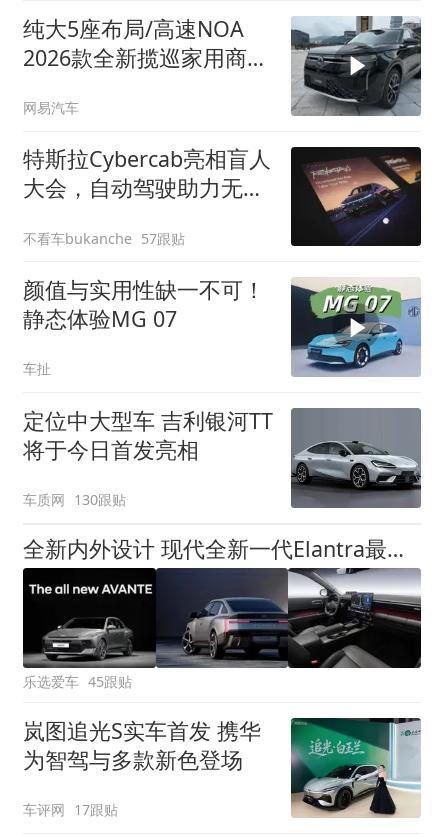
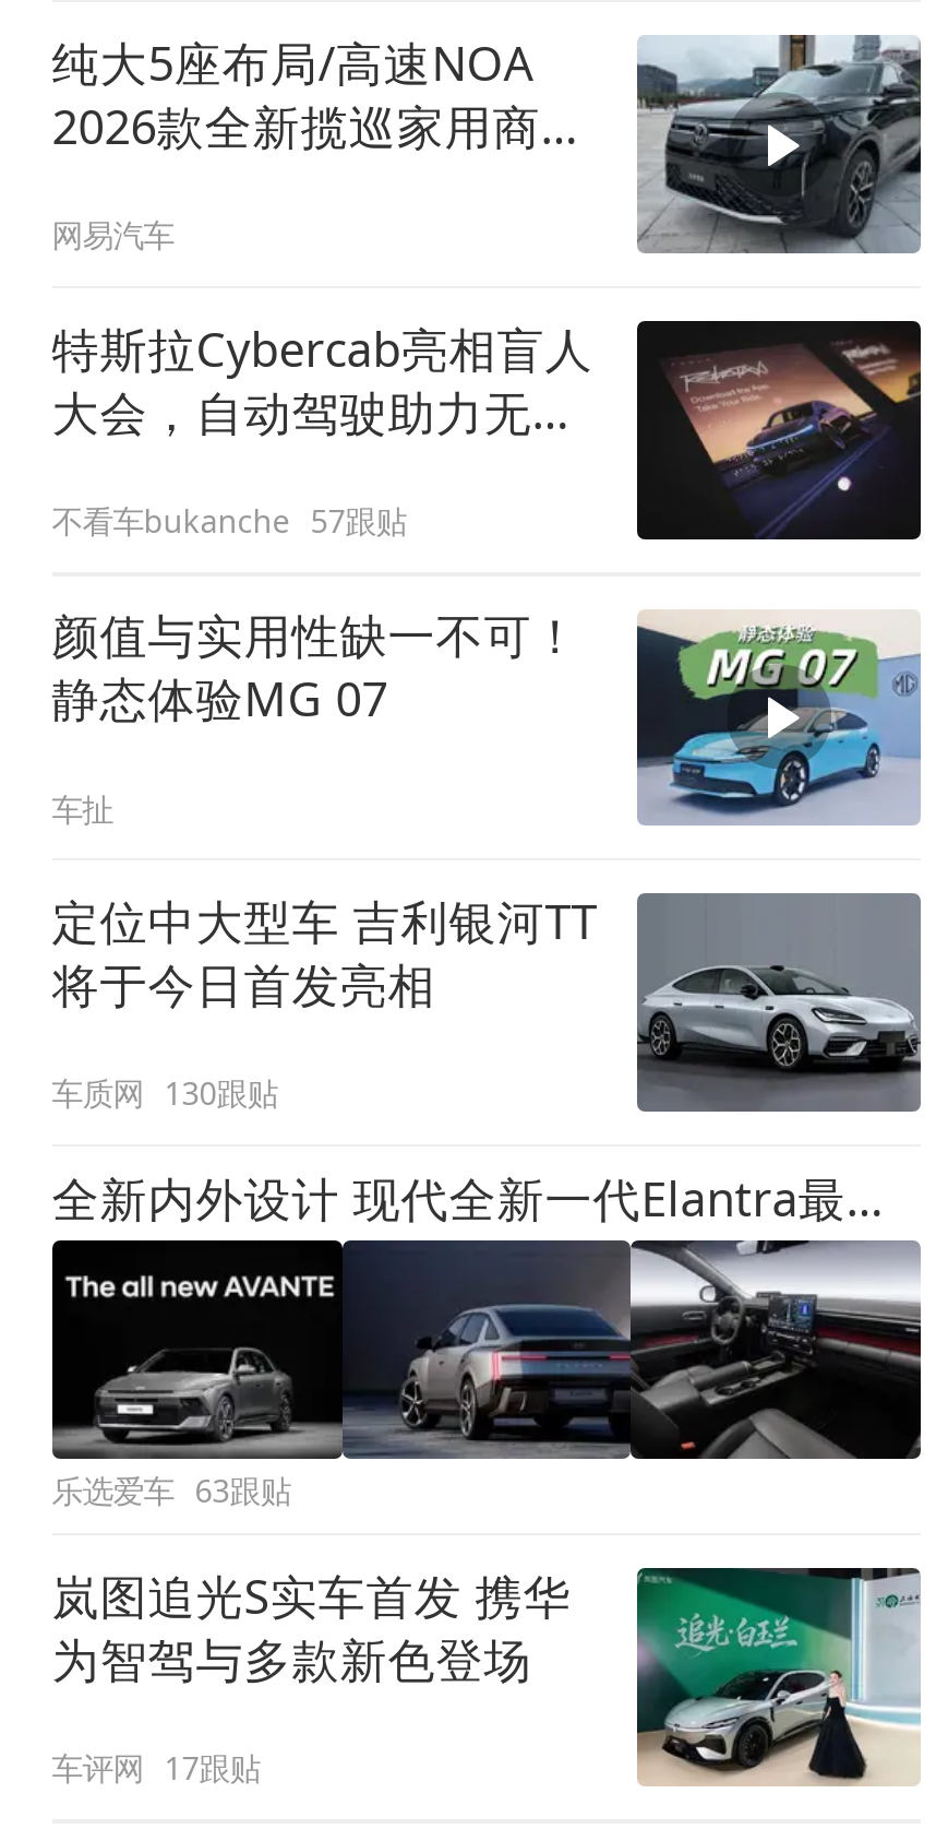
[23,672,132,691] 乐选爱车 45跟贴 -> [52,1469,291,1510] 乐选爱车 63跟贴

